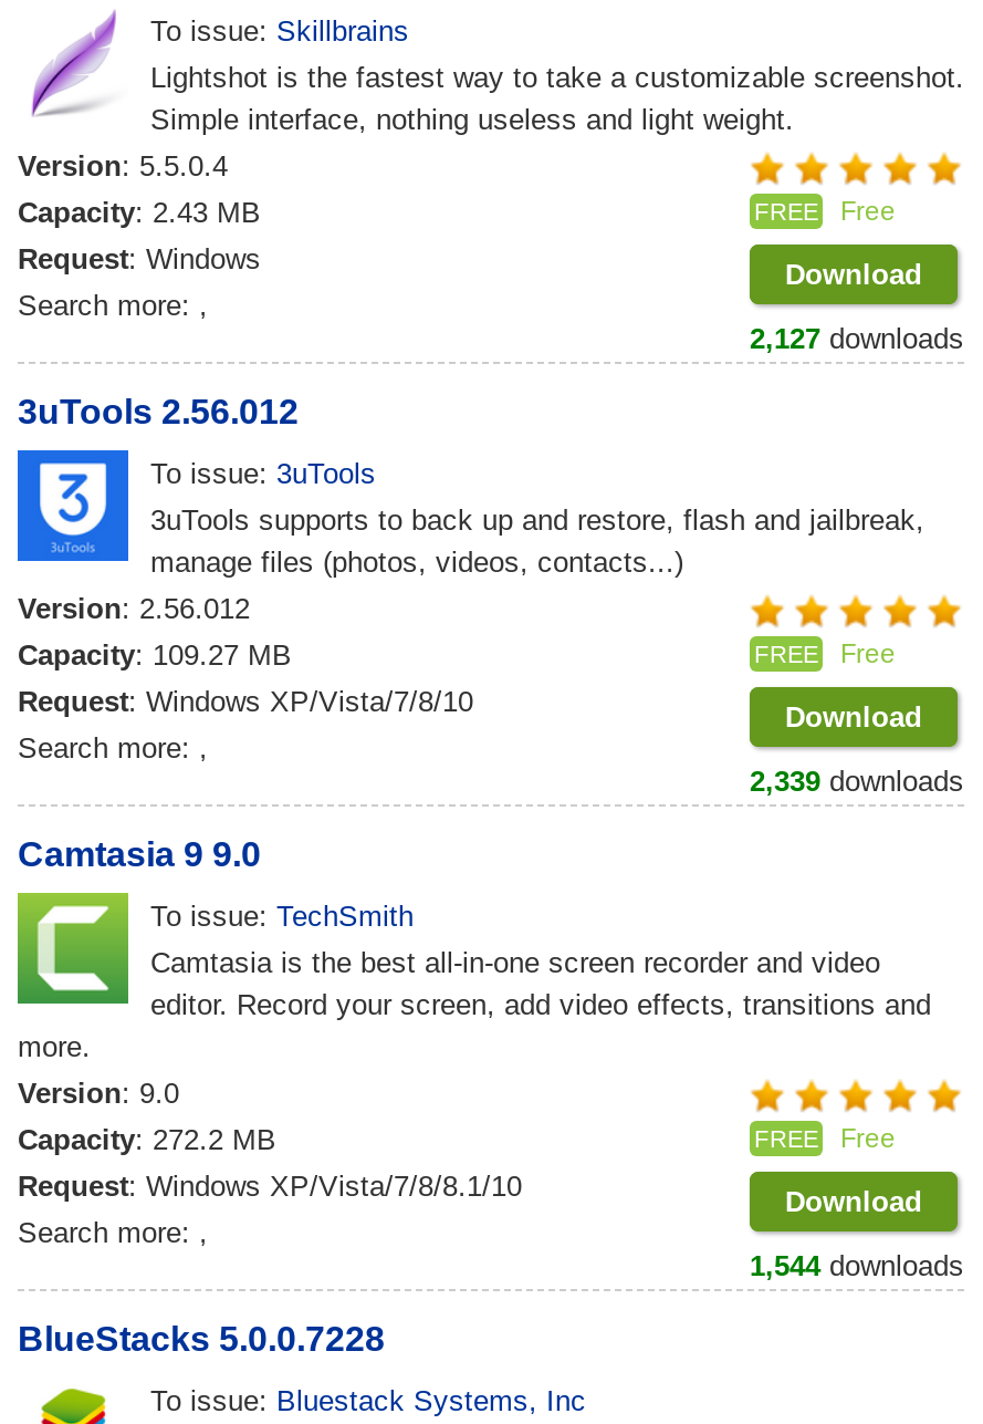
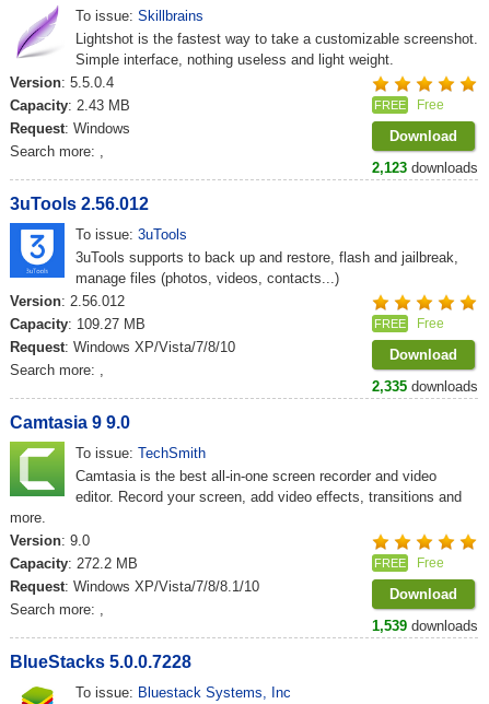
[750,322,964,355] 2,127 downloads -> [372,160,478,176] 2,123 downloads
[750,765,964,798] 2,339 downloads -> [372,378,478,395] 2,335 downloads
[750,1249,964,1282] 1,544 downloads -> [372,618,478,634] 1,539 downloads

